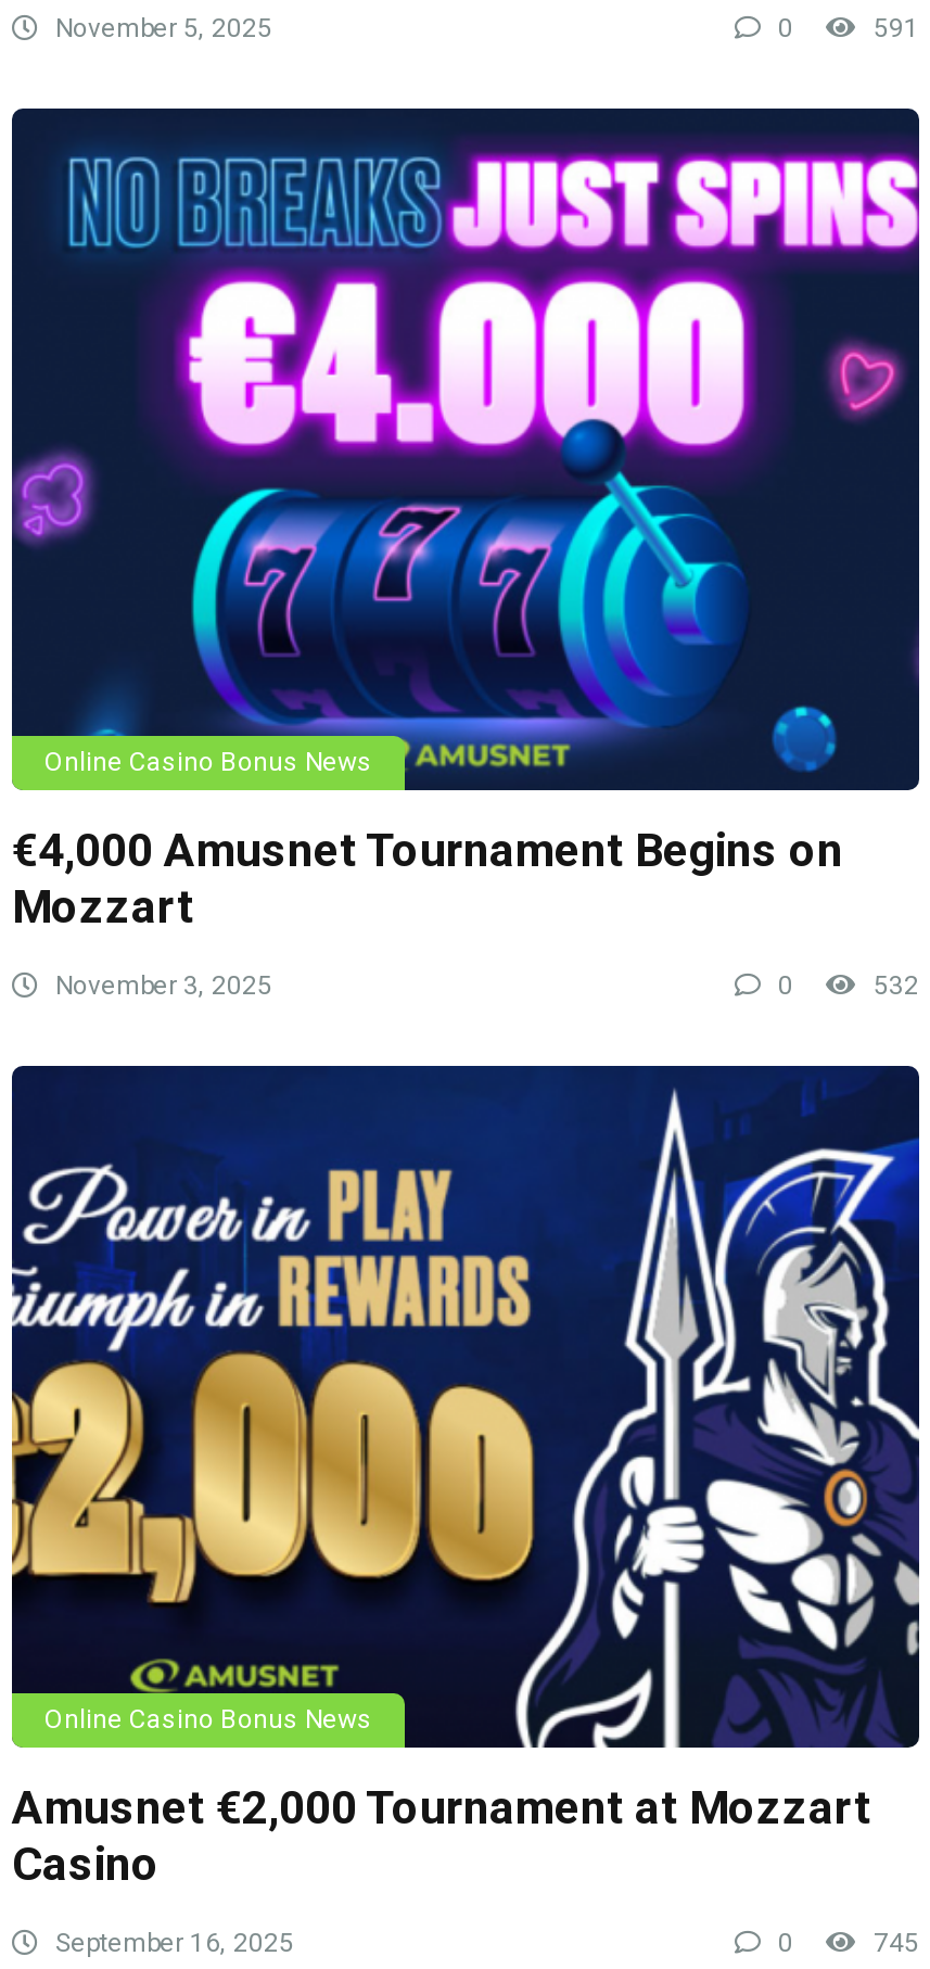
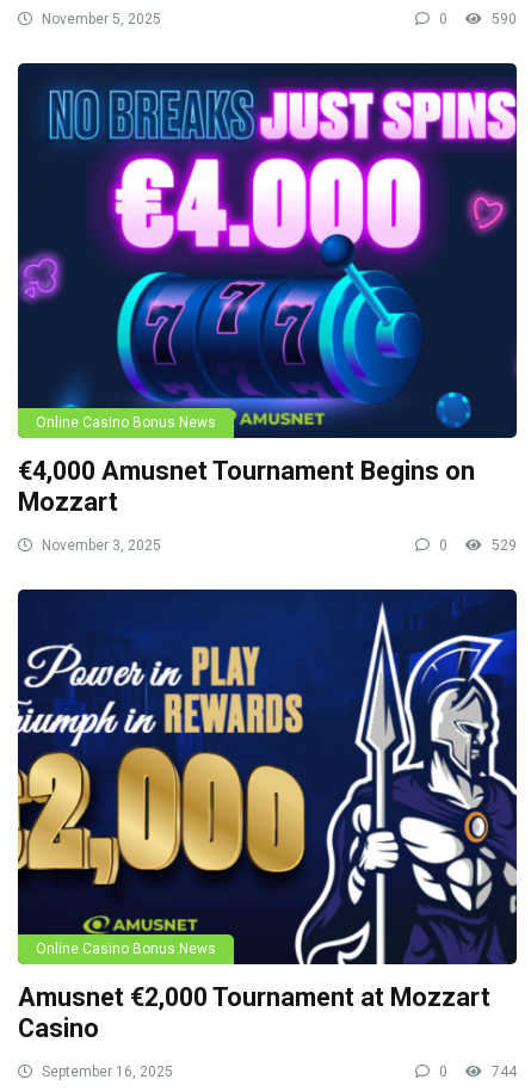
[867,13,919,43] 591 -> [488,11,517,27] 590
[867,970,919,1001] 532 -> [488,537,517,554] 529
[867,1928,919,1958] 745 -> [488,1063,517,1080] 744

